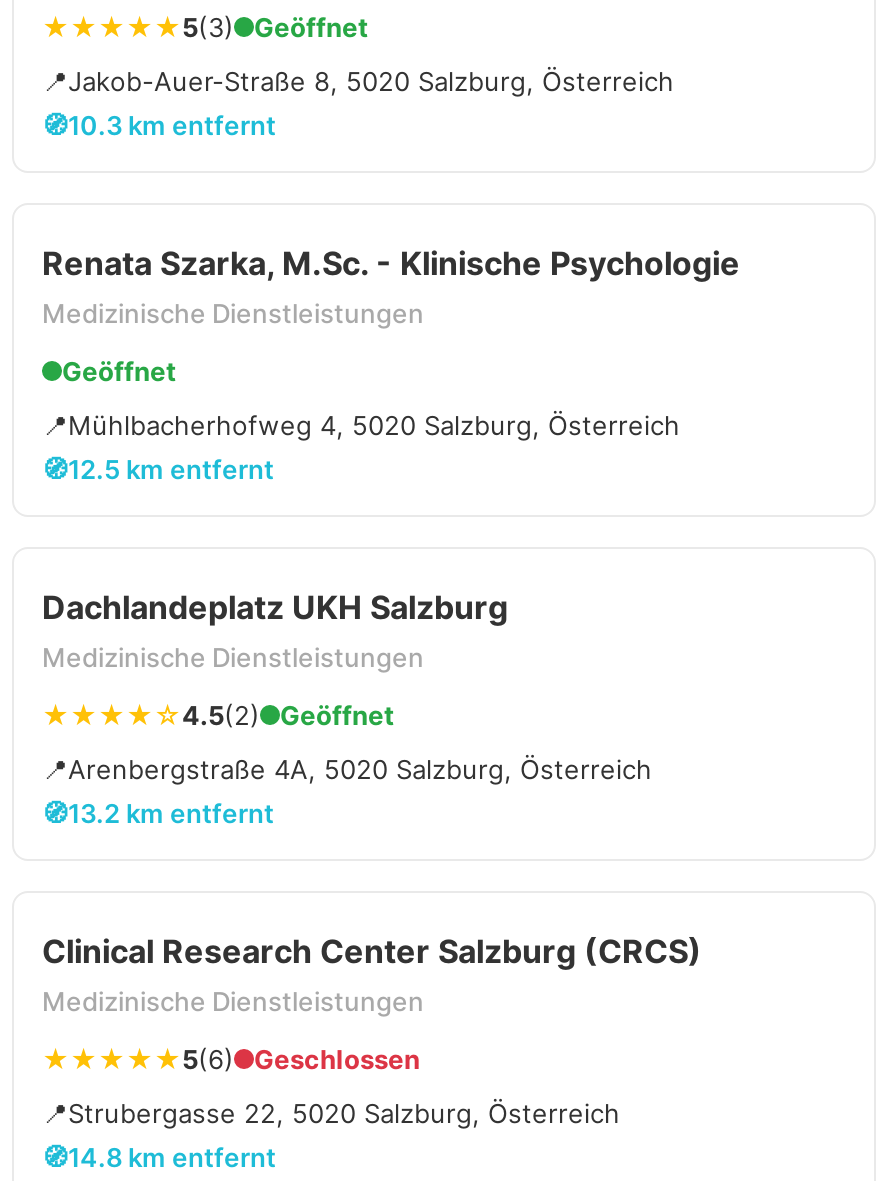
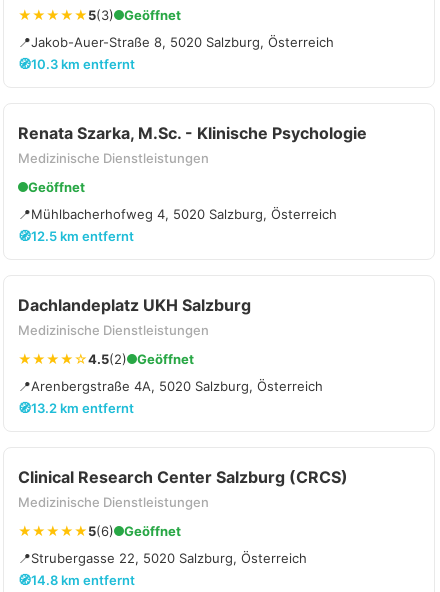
[254,1043,420,1075] Geschlossen -> [124,523,181,539] Geöffnet

